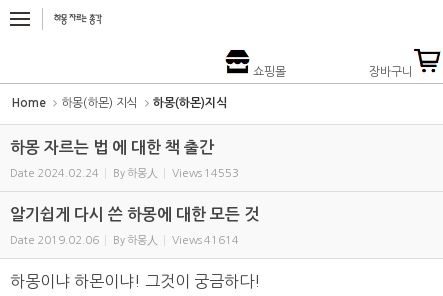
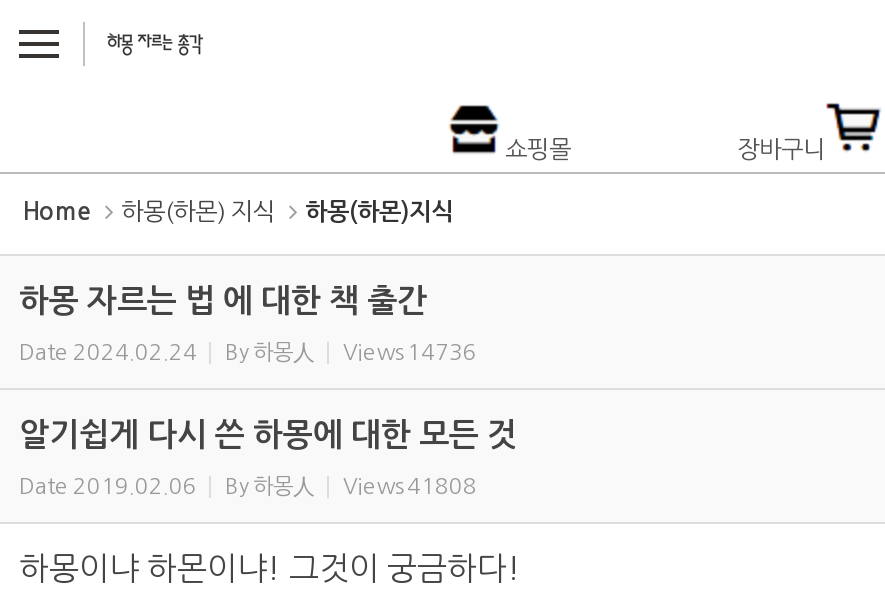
[172,168,239,179] Views 14553 -> [343,342,477,364] Views 14736
[172,235,239,246] Views 41614 -> [343,476,477,498] Views 41808

